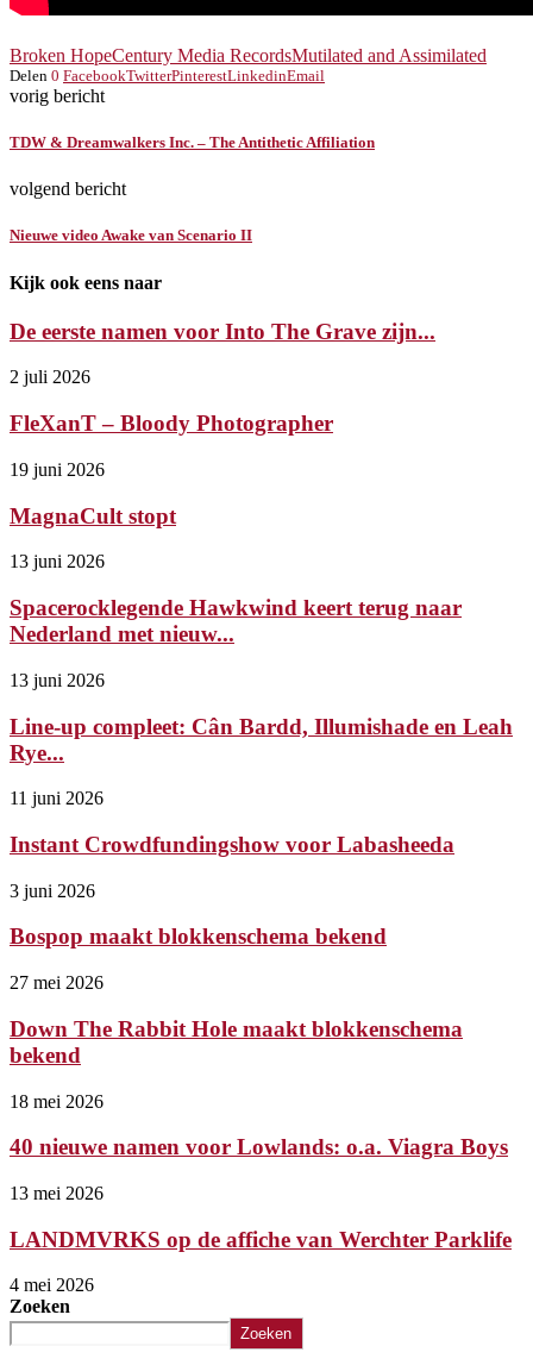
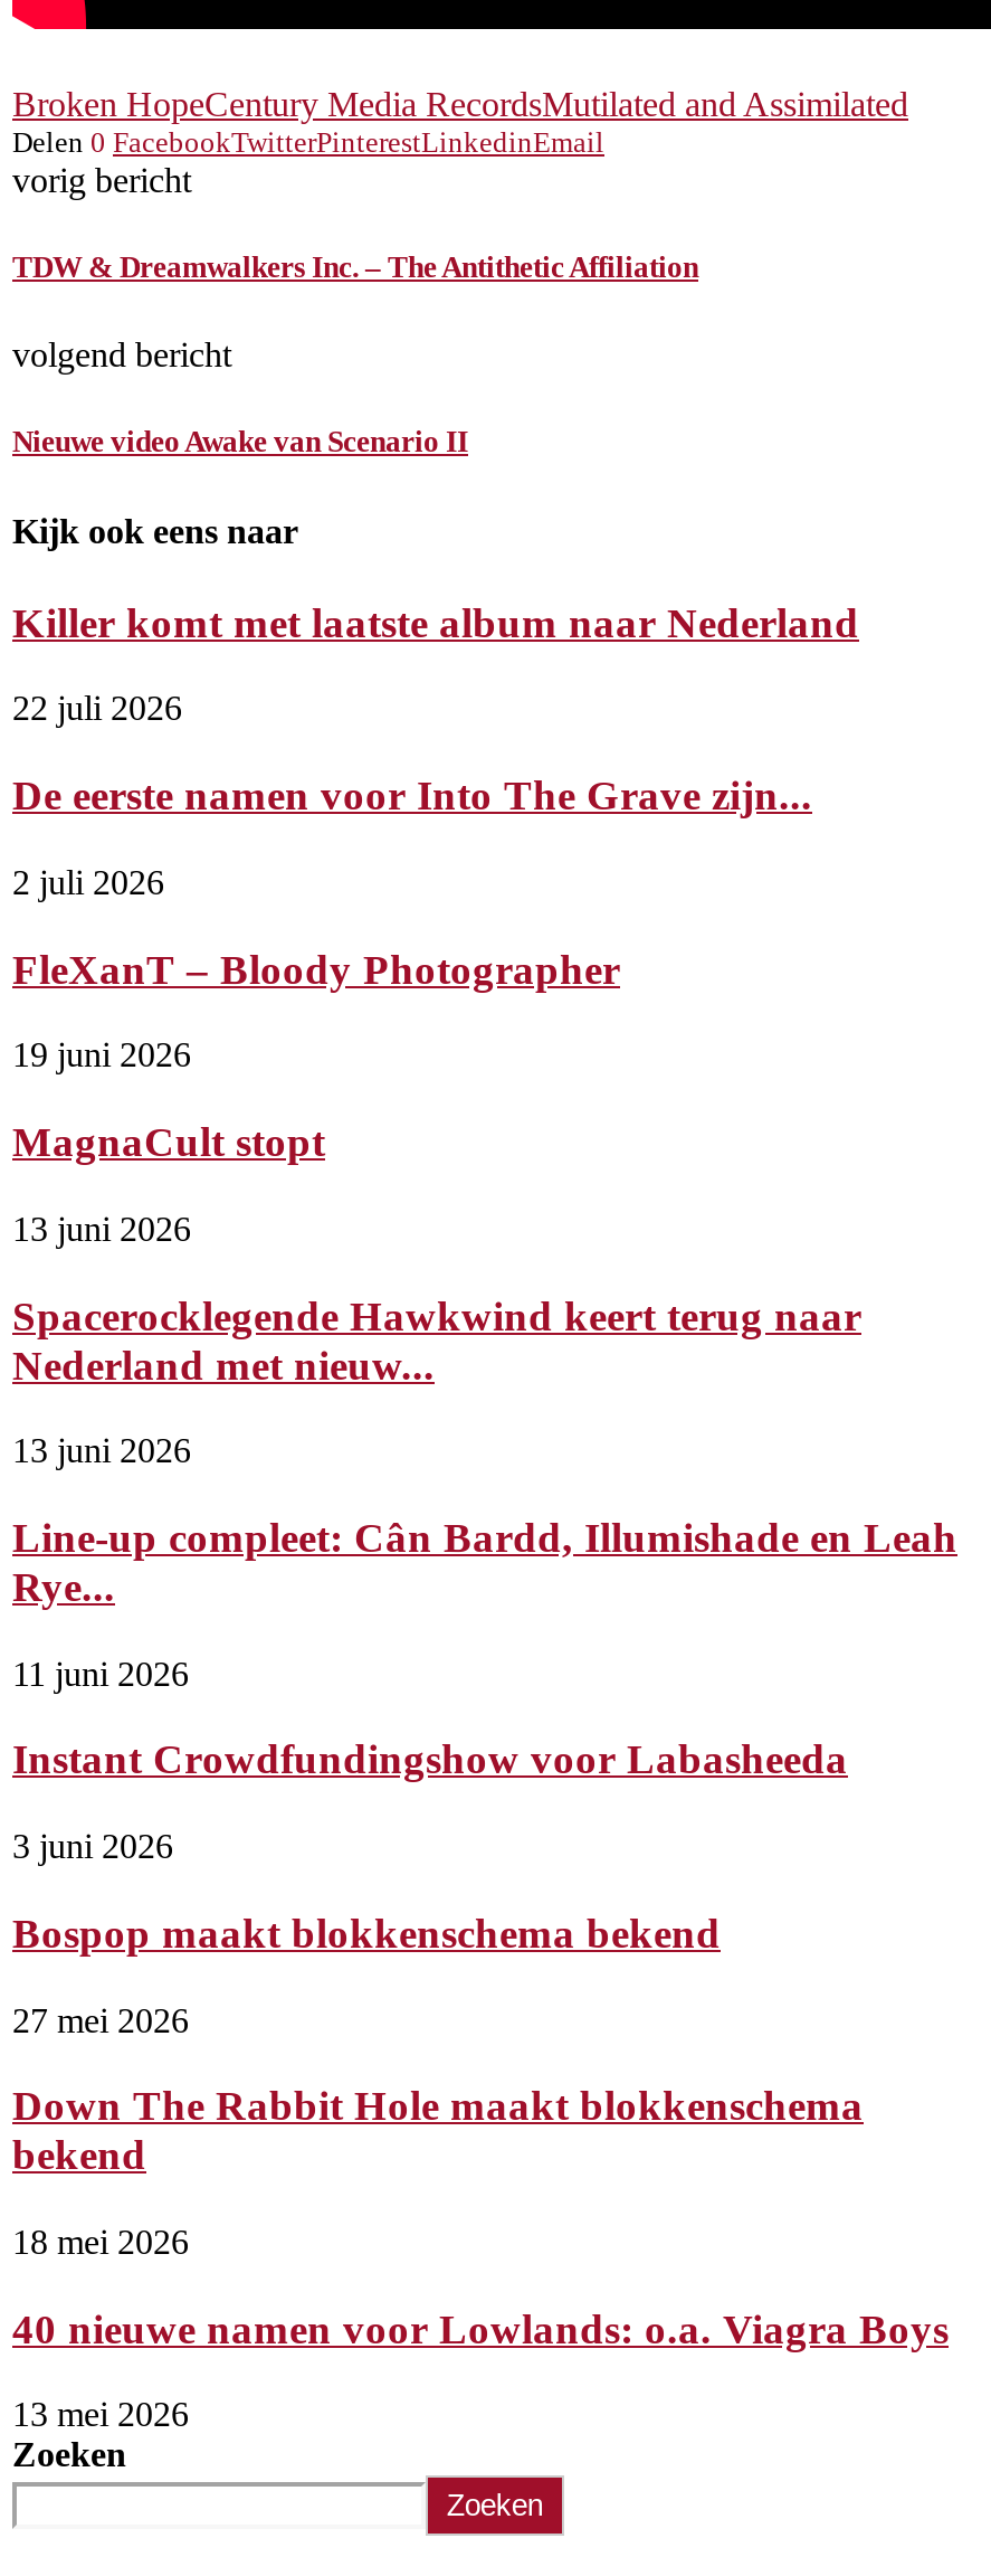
none -> [12,599,859,728] Killer komt met laatste album naar Nederland | 22 juli 2026
moved [10,319,513,1203] -> [12,772,957,2434]: De eerste namen voor Into The Grave zijn... | 2 juli 2026 | FleXanT – Bloody Photographer | ... | 40 nieuwe namen voor Lowlands: o.a. Viagra Boys | 13 mei 2026
[10,1227,512,1295] LANDMVRKS op de affiche van Werchter Parklife | 4 mei 2026 -> none

